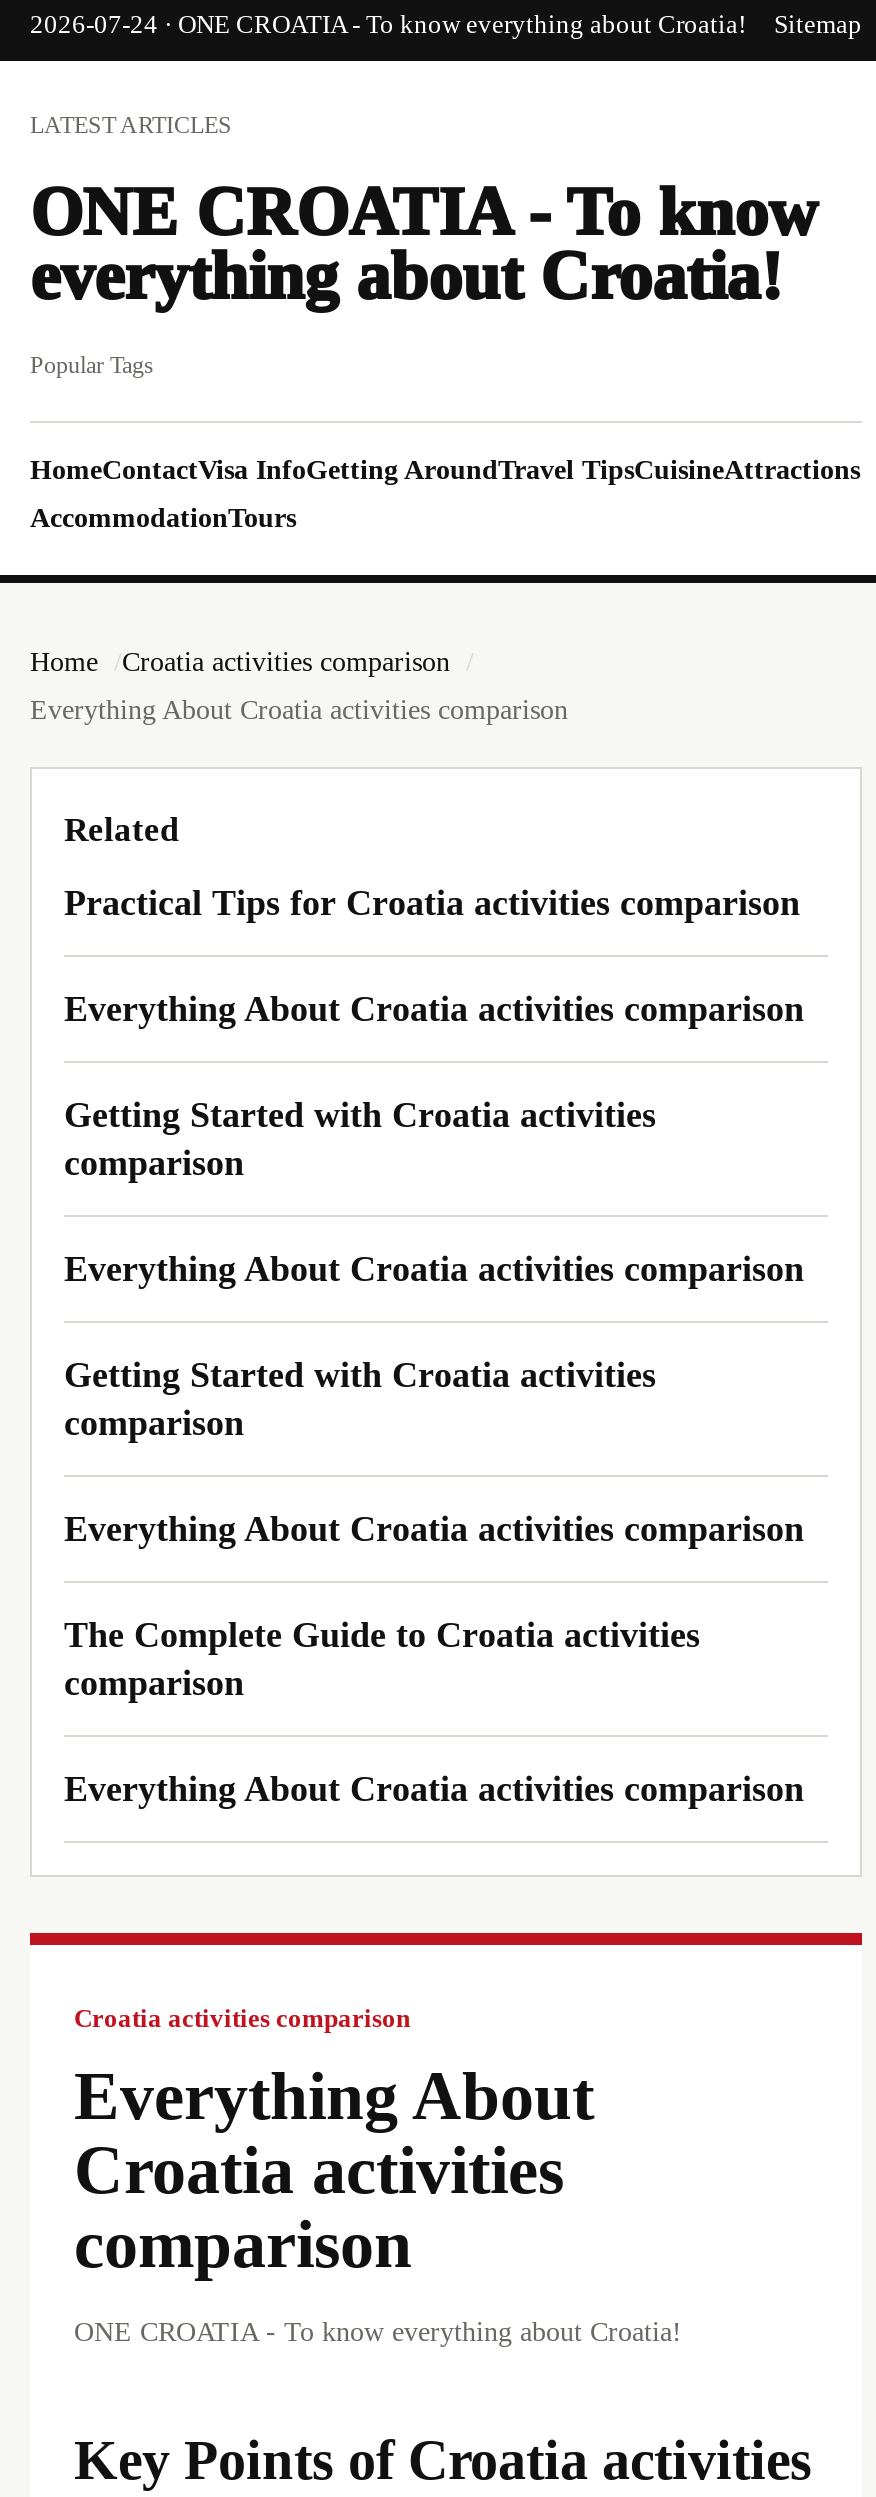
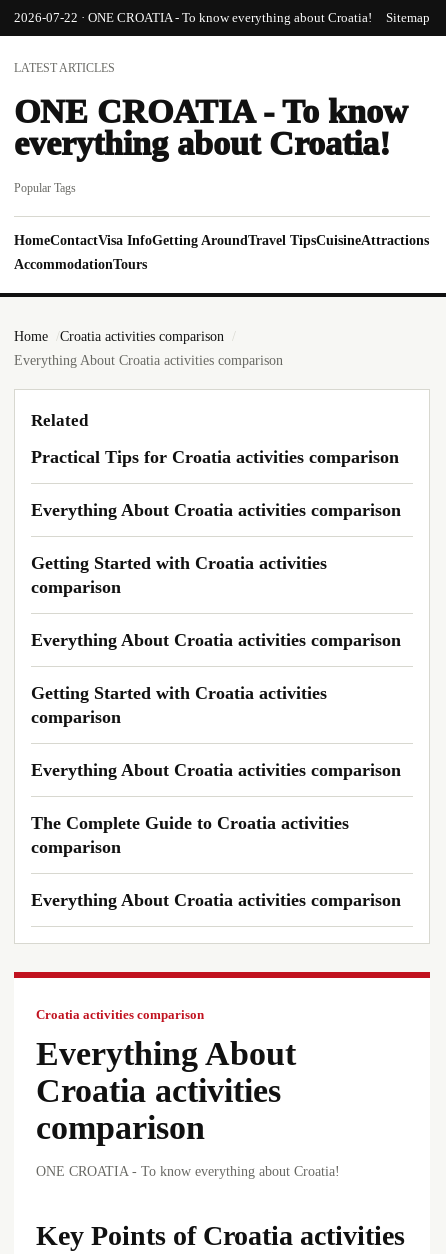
[30,9,746,39] 2026-07-24 · ONE CROATIA - To know everything about Croatia! -> [14,10,372,25] 2026-07-22 · ONE CROATIA - To know everything about Croatia!

